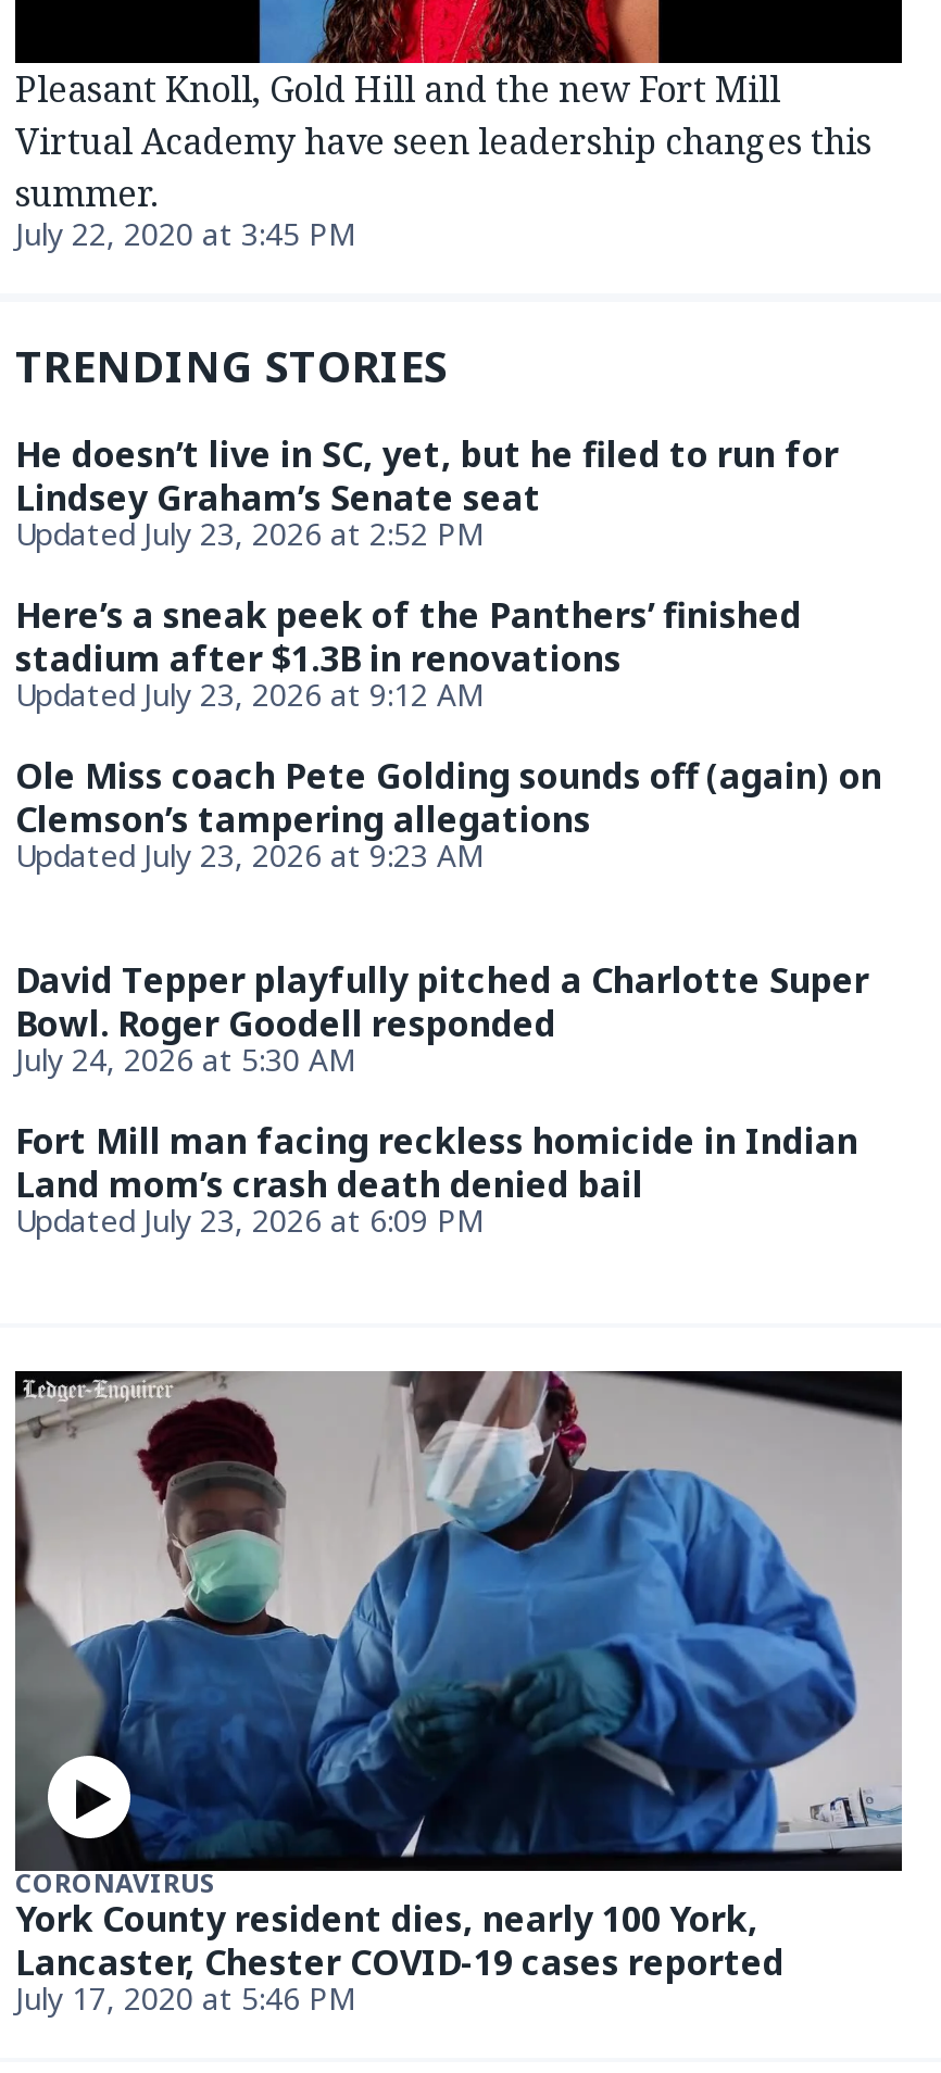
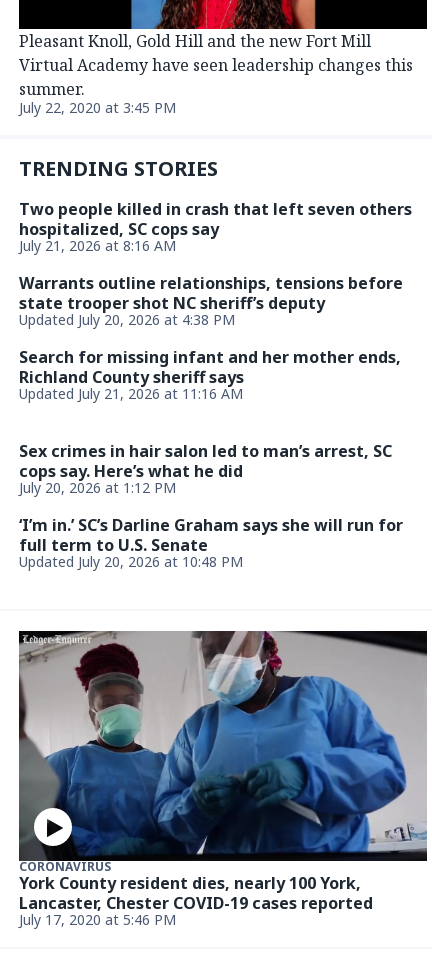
[15,431,839,555] He doesn’t live in SC, yet, but he filed to run for | Lindsey Graham’s Senate seat | Updated July 23, 2026 at 2:52 PM -> [19,198,412,255] Two people killed in crash that left seven others | hospitalized, SC cops say | July 21, 2026 at 8:16 AM
[15,592,802,716] Here’s a sneak peek of the Panthers’ finished | stadium after $1.3B in renovations | Updated July 23, 2026 at 9:12 AM -> [19,272,403,329] Warrants outline relationships, tensions before | state trooper shot NC sheriff’s deputy | Updated July 20, 2026 at 4:38 PM
[15,753,882,877] Ole Miss coach Pete Golding sounds off (again) on | Clemson’s tampering allegations | Updated July 23, 2026 at 9:23 AM -> [19,346,401,403] Search for missing infant and her mother ends, | Richland County sheriff says | Updated July 21, 2026 at 11:16 AM
[15,957,869,1081] David Tepper playfully pitched a Charlotte Super | Bowl. Roger Goodell responded | July 24, 2026 at 5:30 AM -> [19,440,392,497] Sex crimes in hair salon led to man’s arrest, SC | cops say. Here’s what he did | July 20, 2026 at 1:12 PM
[15,1118,858,1242] Fort Mill man facing reckless homicide in Indian | Land mom’s crash death denied bail | Updated July 23, 2026 at 6:09 PM -> [19,514,403,571] ‘I’m in.’ SC’s Darline Graham says she will run for | full term to U.S. Senate | Updated July 20, 2026 at 10:48 PM

